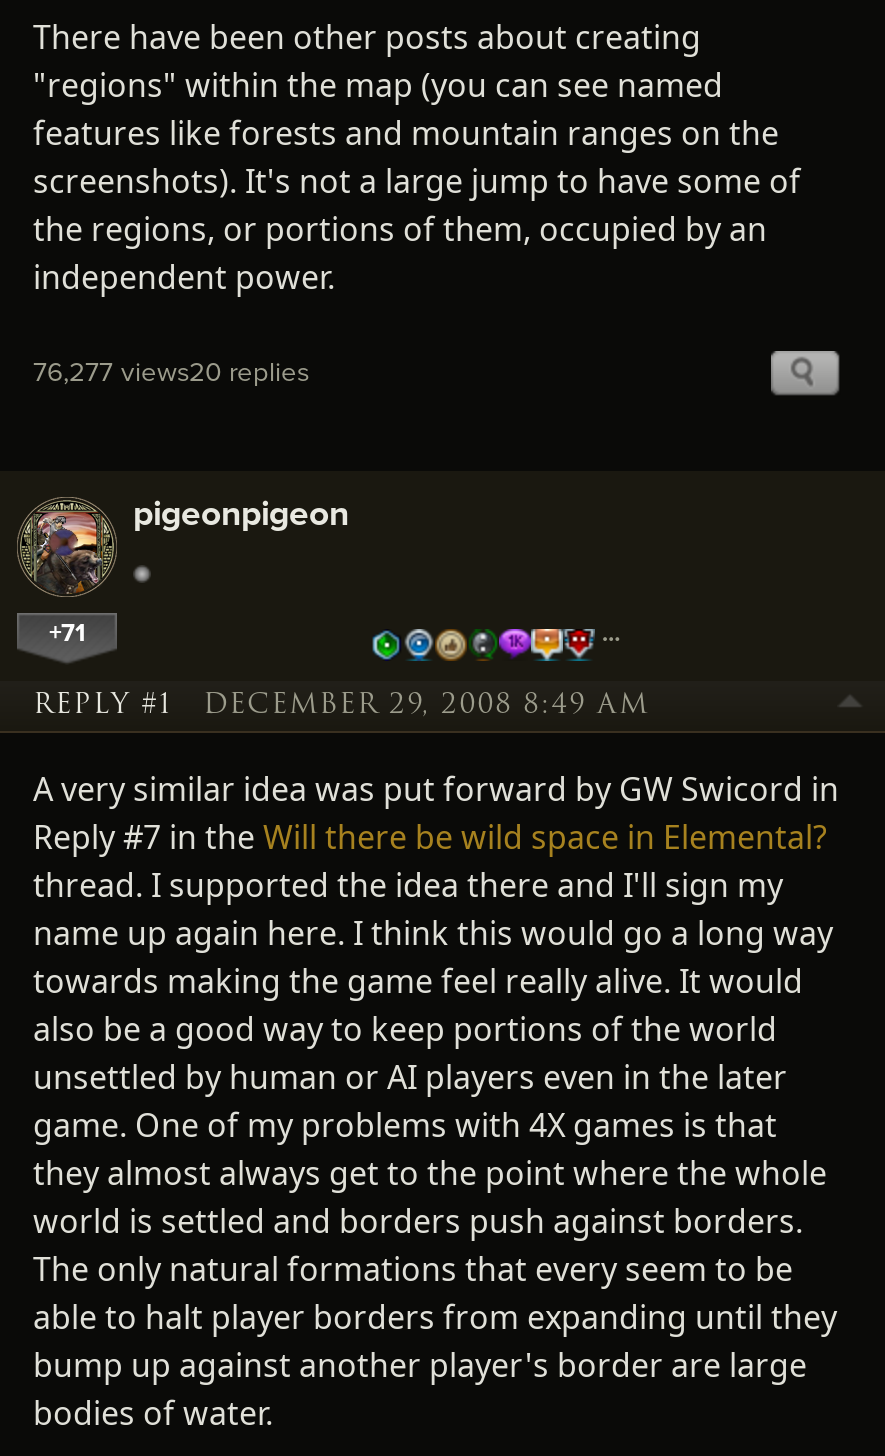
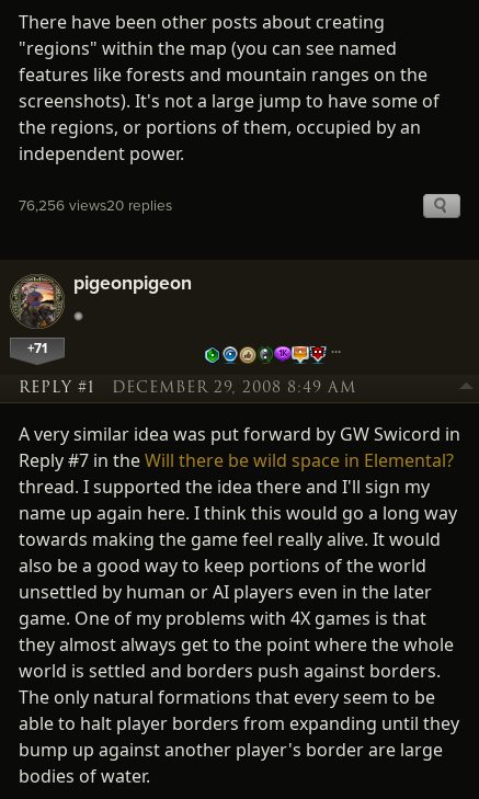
[33,351,309,389] 76,277 views20 replies -> [19,194,172,215] 76,256 views20 replies

